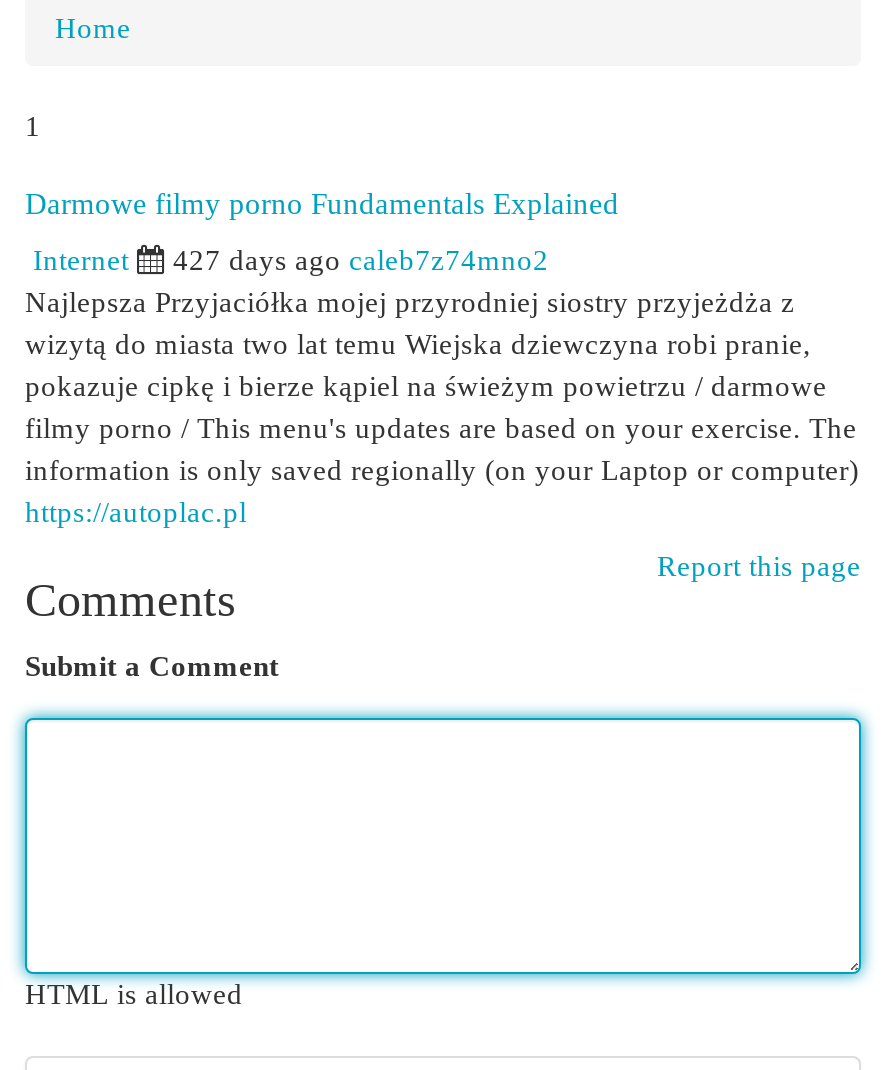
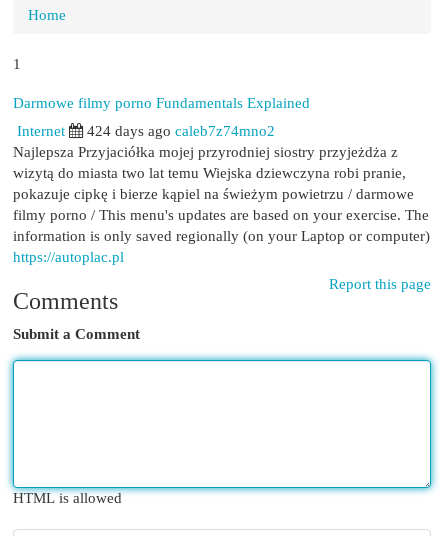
[173,244,549,276] 427 days ago caleb7z74mno2 -> [87,123,275,139] 424 days ago caleb7z74mno2

